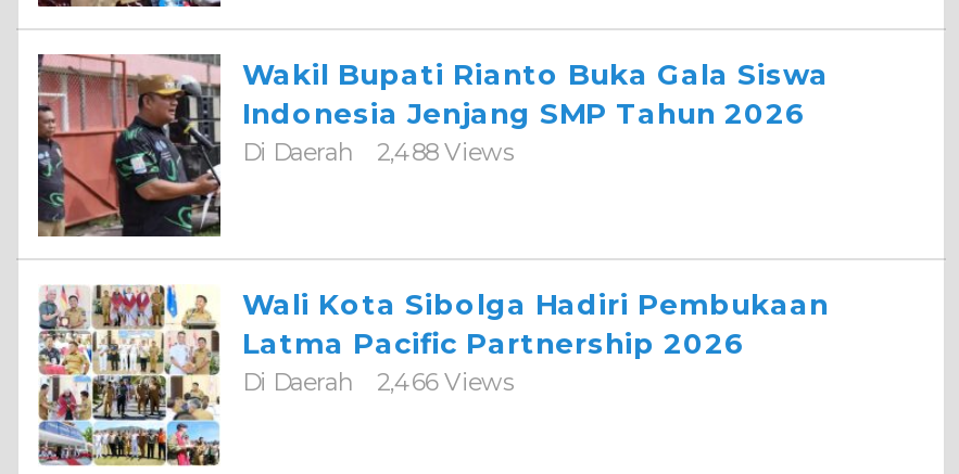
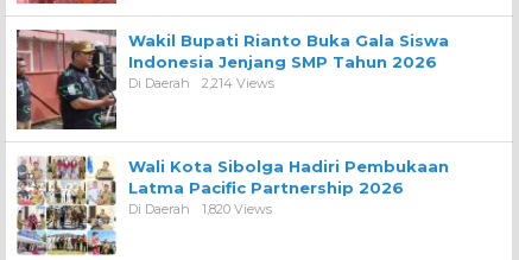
[242,137,514,167] Di Daerah 2,488 Views -> [128,75,274,92] Di Daerah 2,214 Views
[242,367,514,397] Di Daerah 2,466 Views -> [128,201,272,217] Di Daerah 1,820 Views

